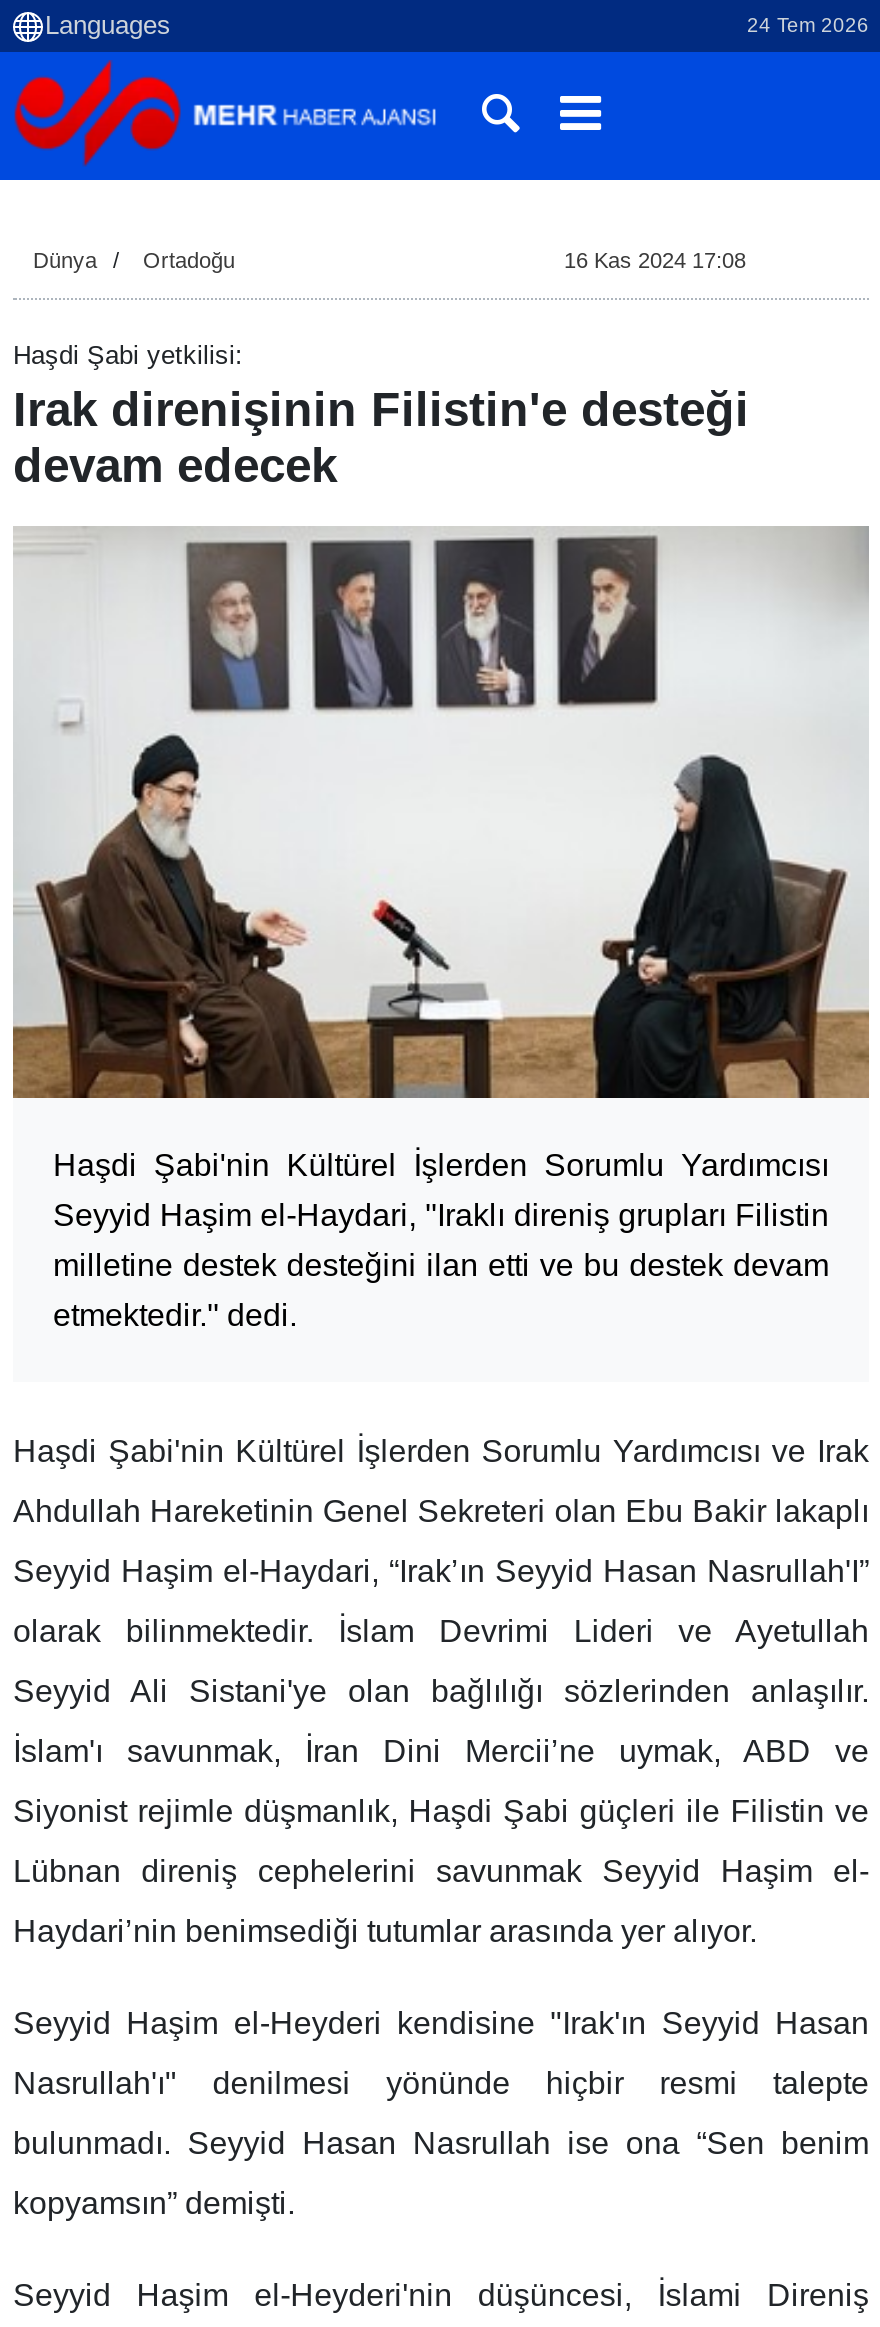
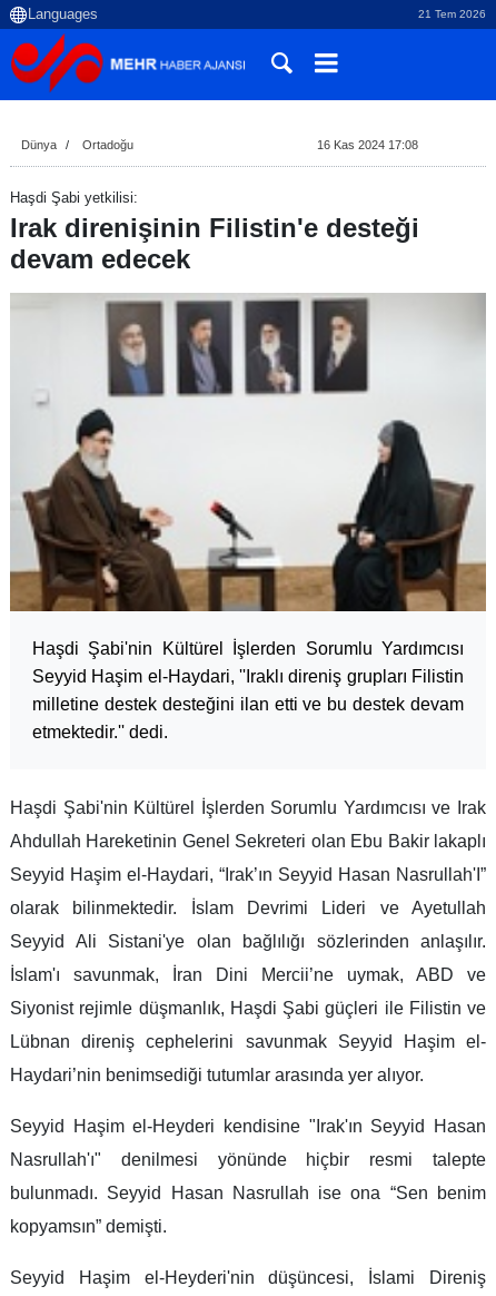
[747,14,869,36] 24 Tem 2026 -> [418,8,486,20] 21 Tem 2026

